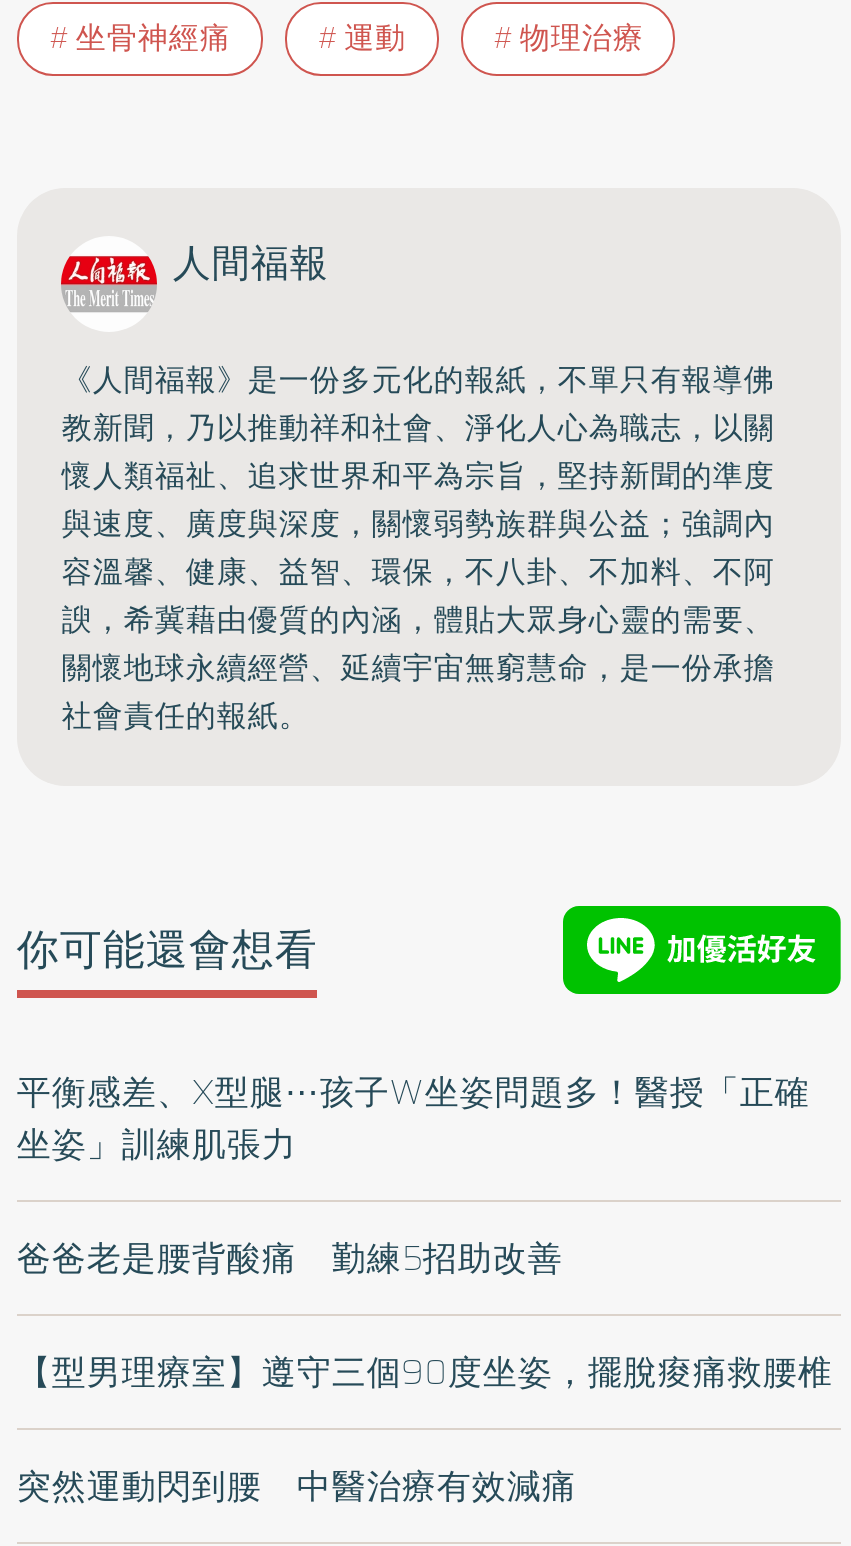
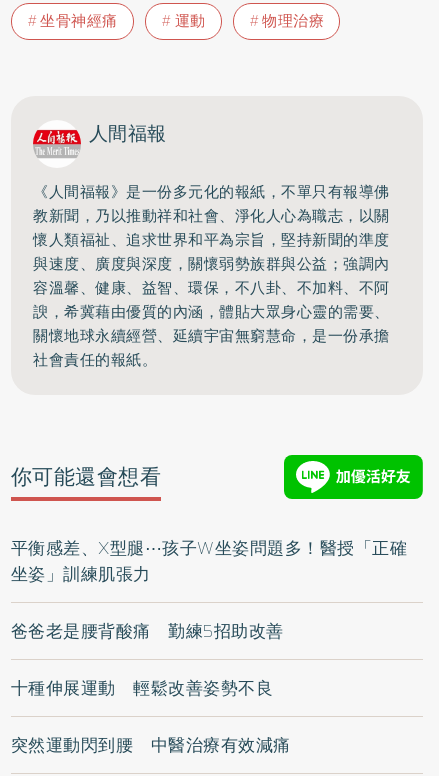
[17,1345,833,1397] 【型男理療室】遵守三個90度坐姿，擺脫痠痛救腰椎 -> [11,675,273,701] 十種伸展運動 輕鬆改善姿勢不良

